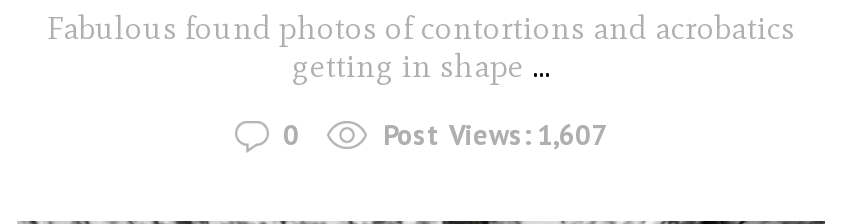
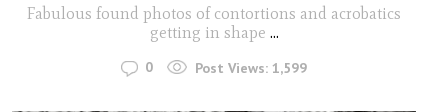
[383,118,607,154] Post Views: 1,607 -> [195,59,307,77] Post Views: 1,599

